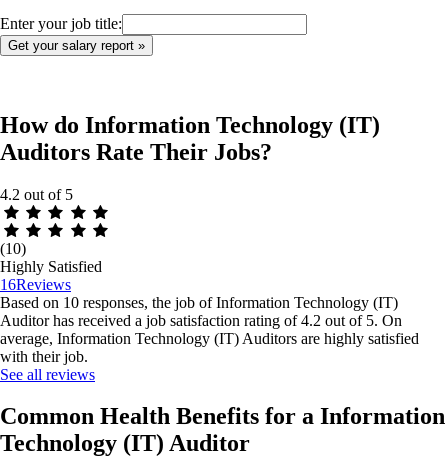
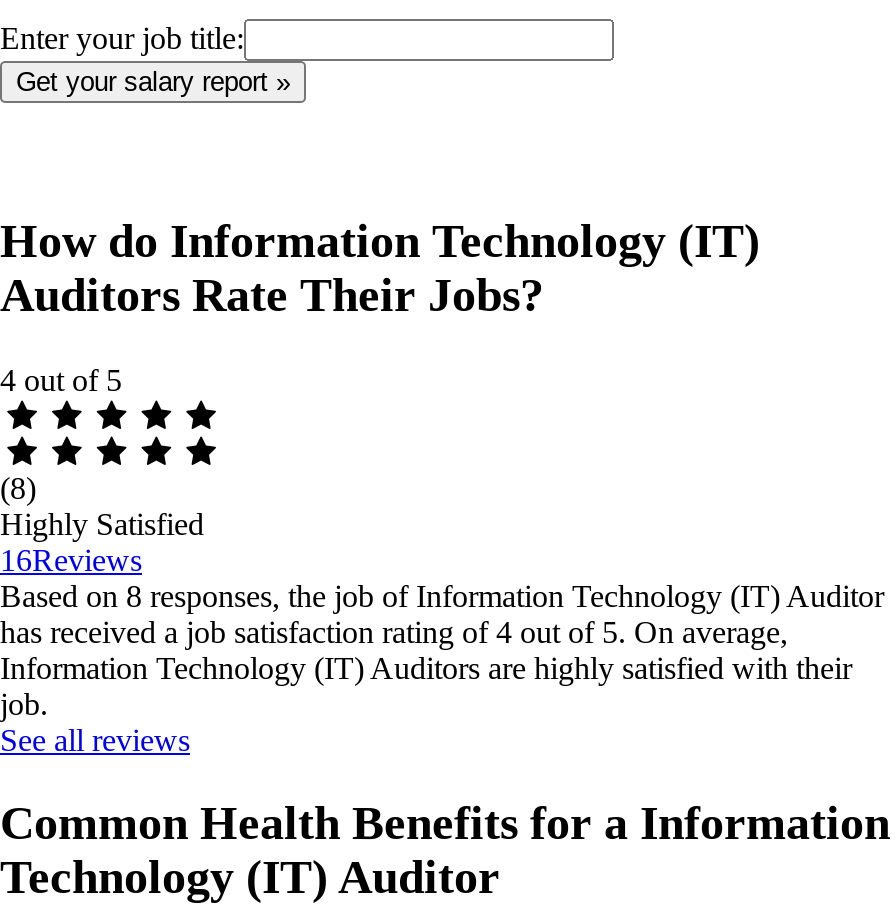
[0,185,73,202] 4.2 out of 5 -> [0,362,122,396] 4 out of 5
[0,239,26,256] (10) -> [0,470,36,504] (8)
[0,293,419,364] Based on 10 responses, the job of Information Technology (IT) | Auditor has received a job satisfaction rating of 4.2 out of 5. On | average, Information Technology (IT) Auditors are highly satisfied | with their job. -> [0,578,884,720] Based on 8 responses, the job of Information Technology (IT) Auditor | has received a job satisfaction rating of 4 out of 5. On average, | Information Technology (IT) Auditors are highly satisfied with their | job.

